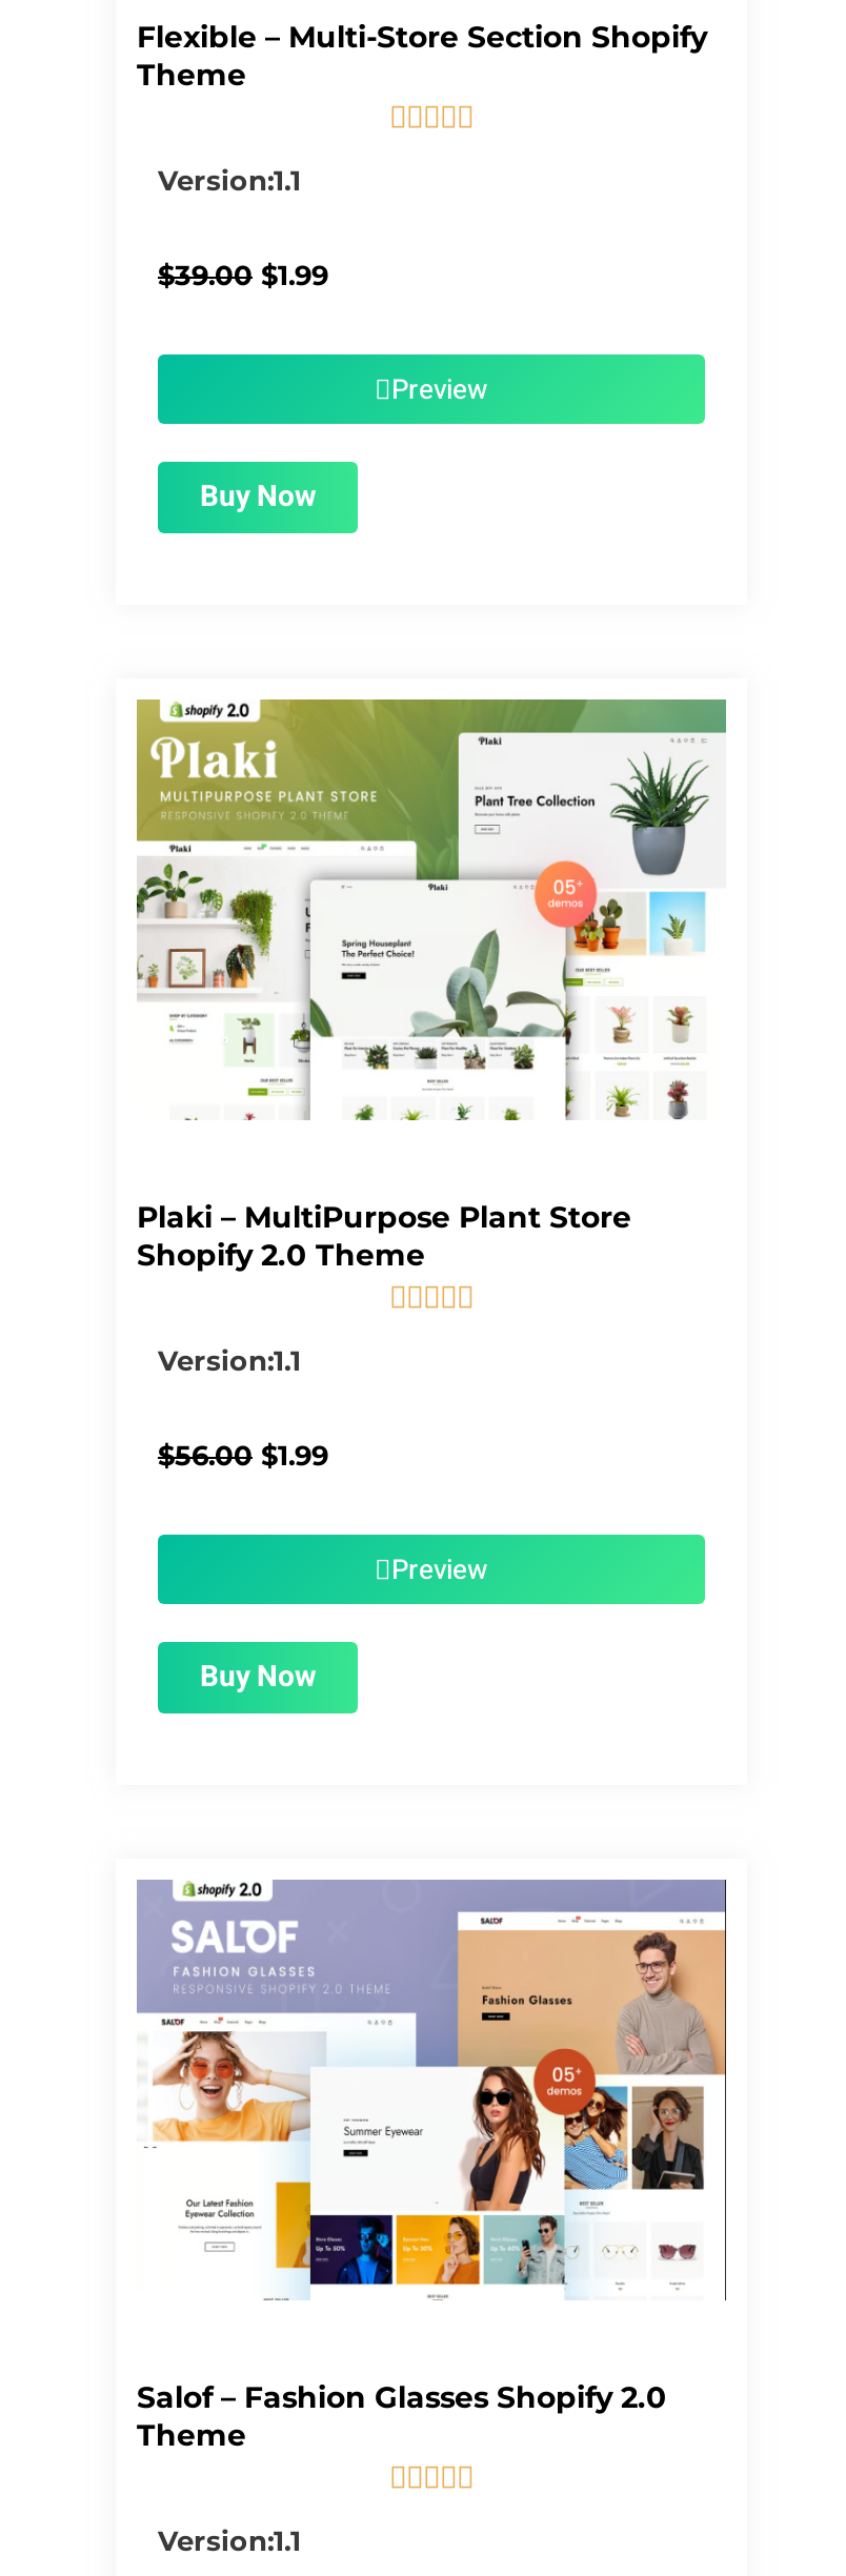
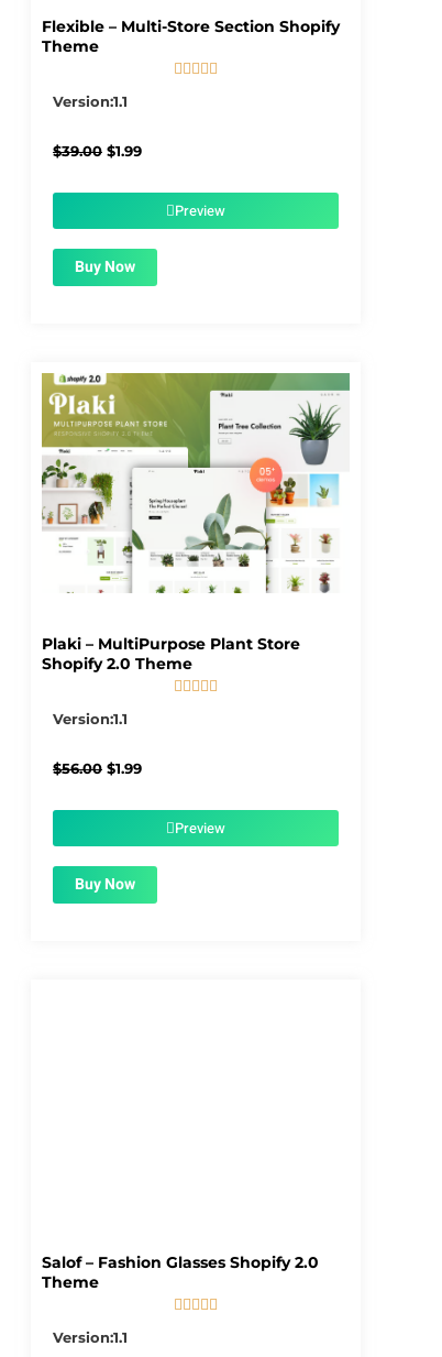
[135,1878,728,2300] [image] -> none

